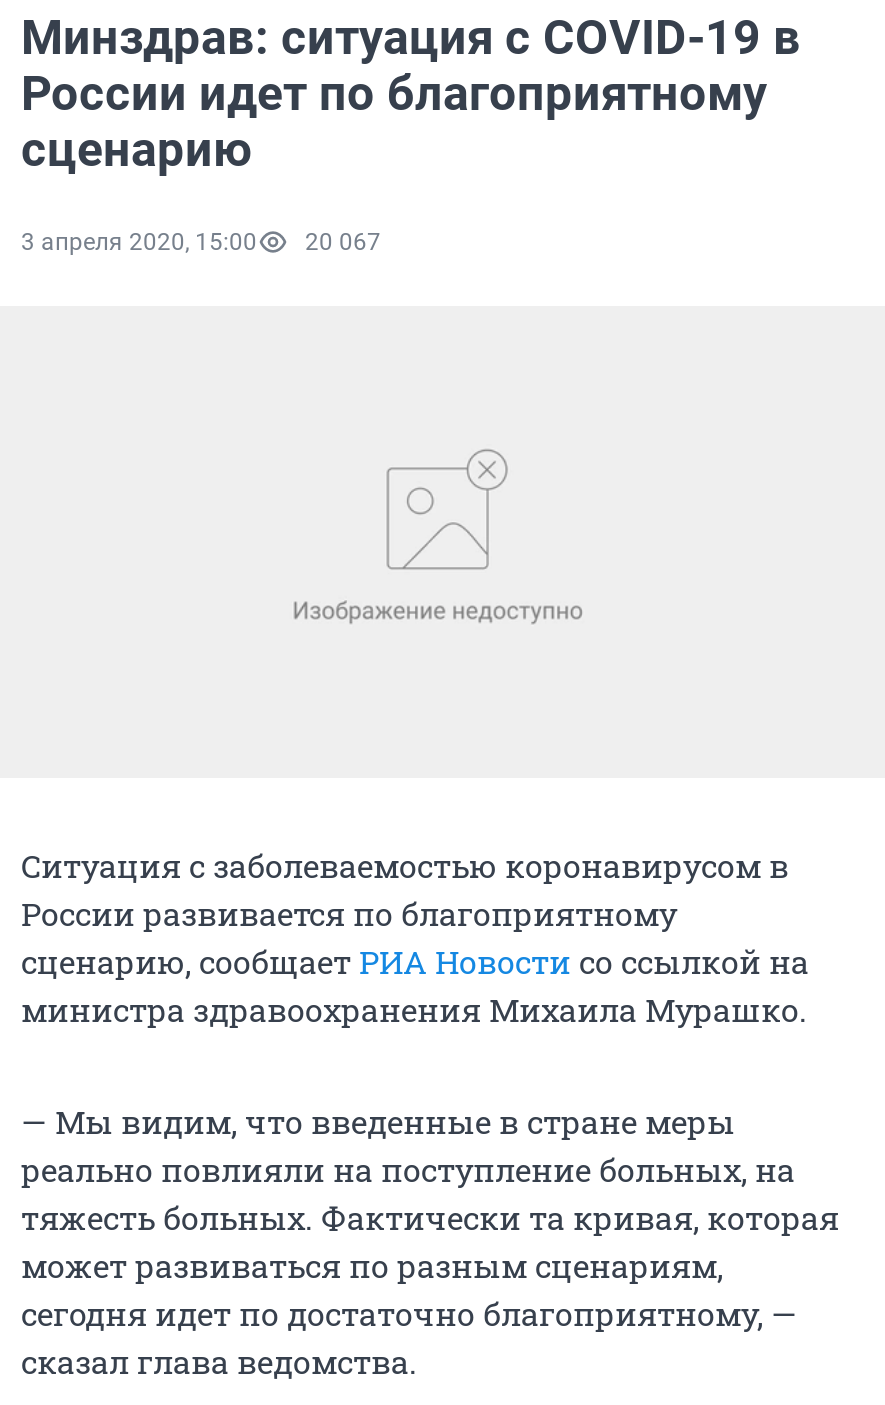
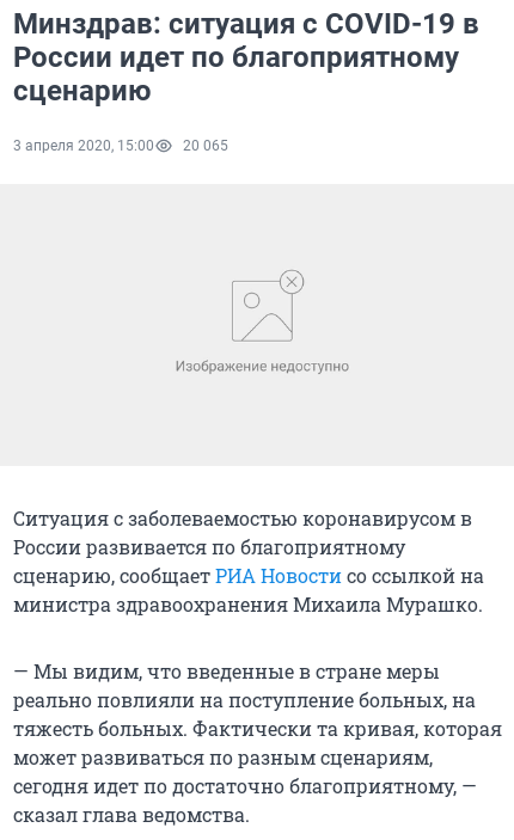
[21,228,381,256] 3 апреля 2020, 15:00 20 067 -> [13,138,228,154] 3 апреля 2020, 15:00 20 065

